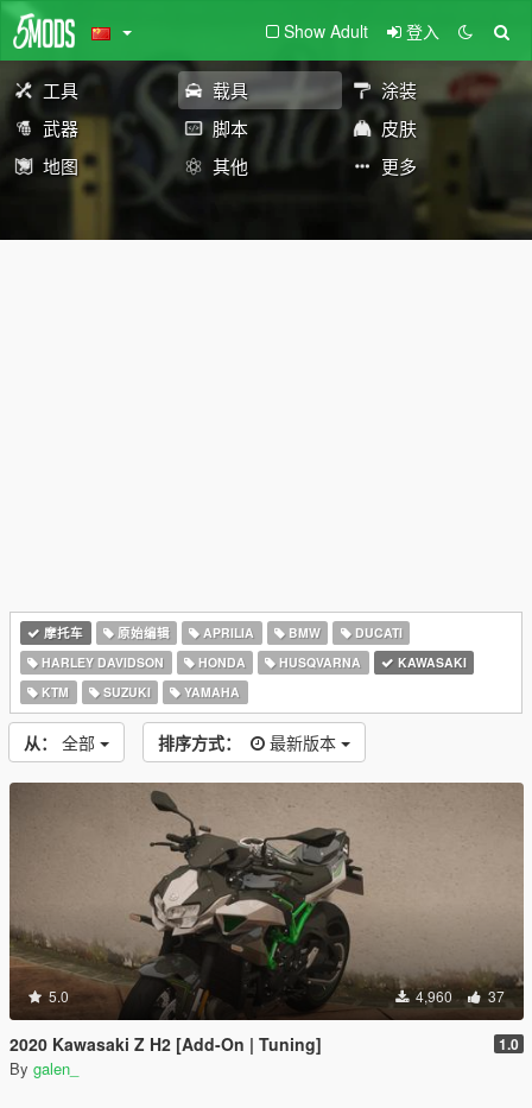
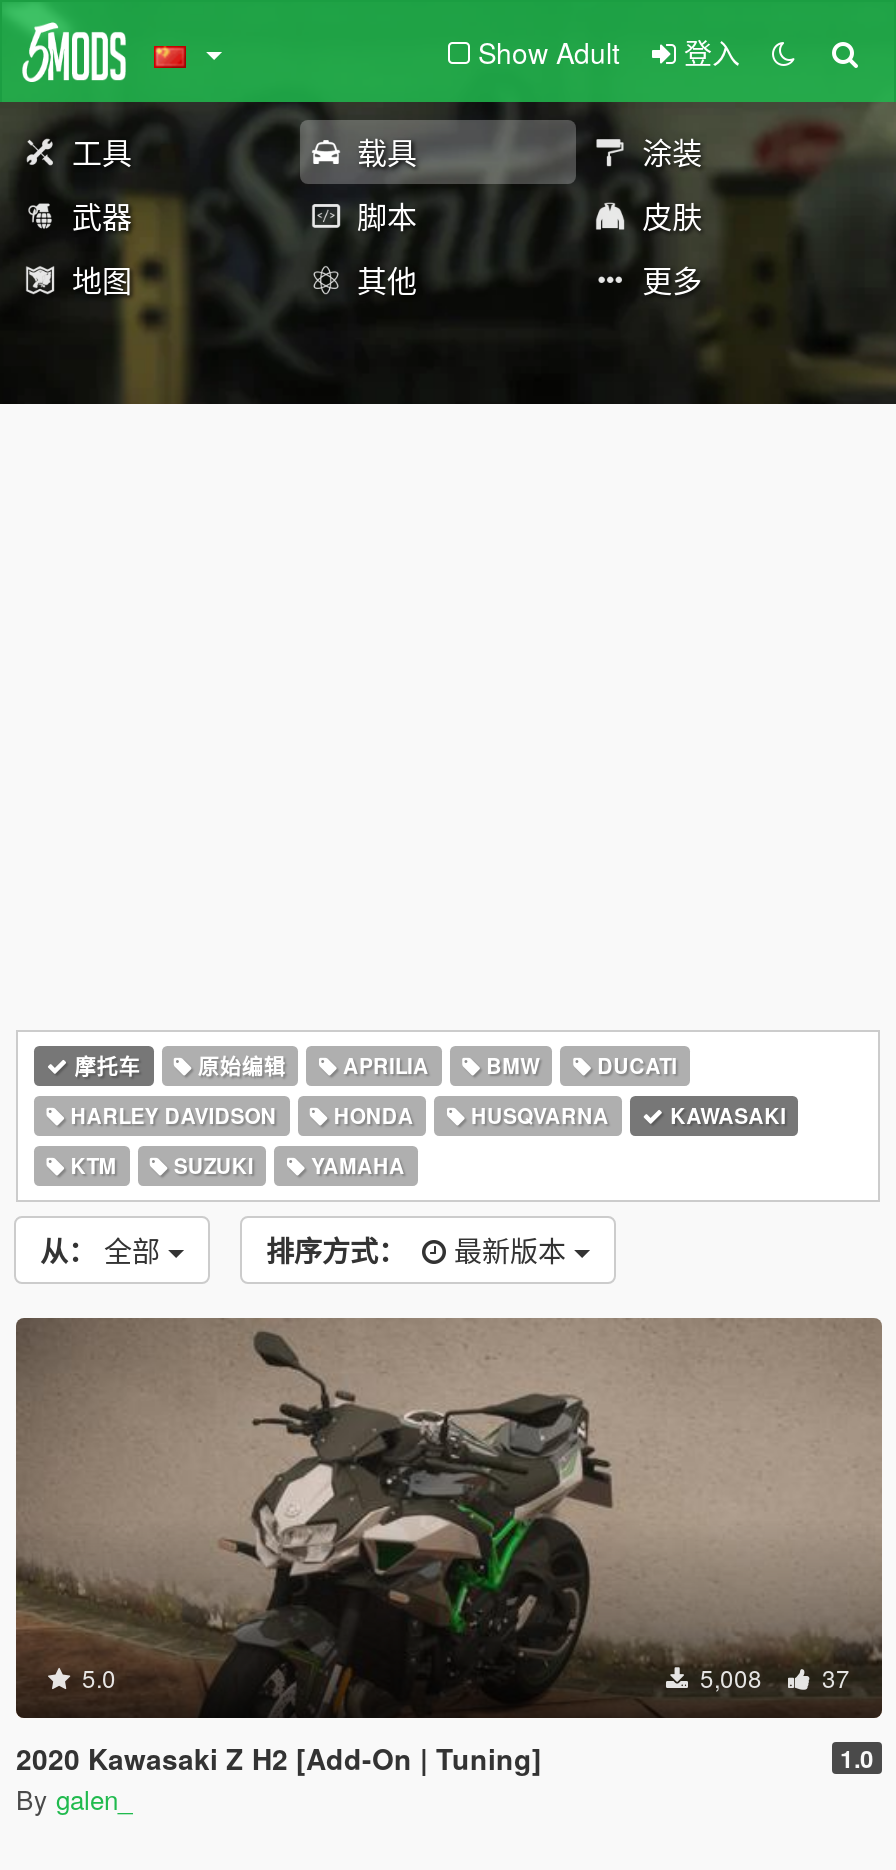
[412,986,505,1006] 4,960 37 -> [694,1660,850,1694] 5,008 37

